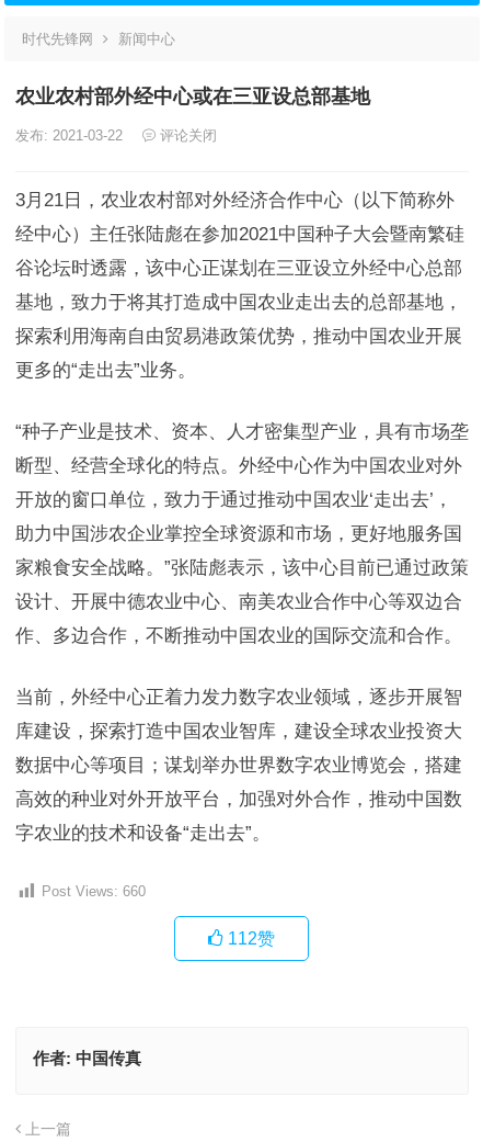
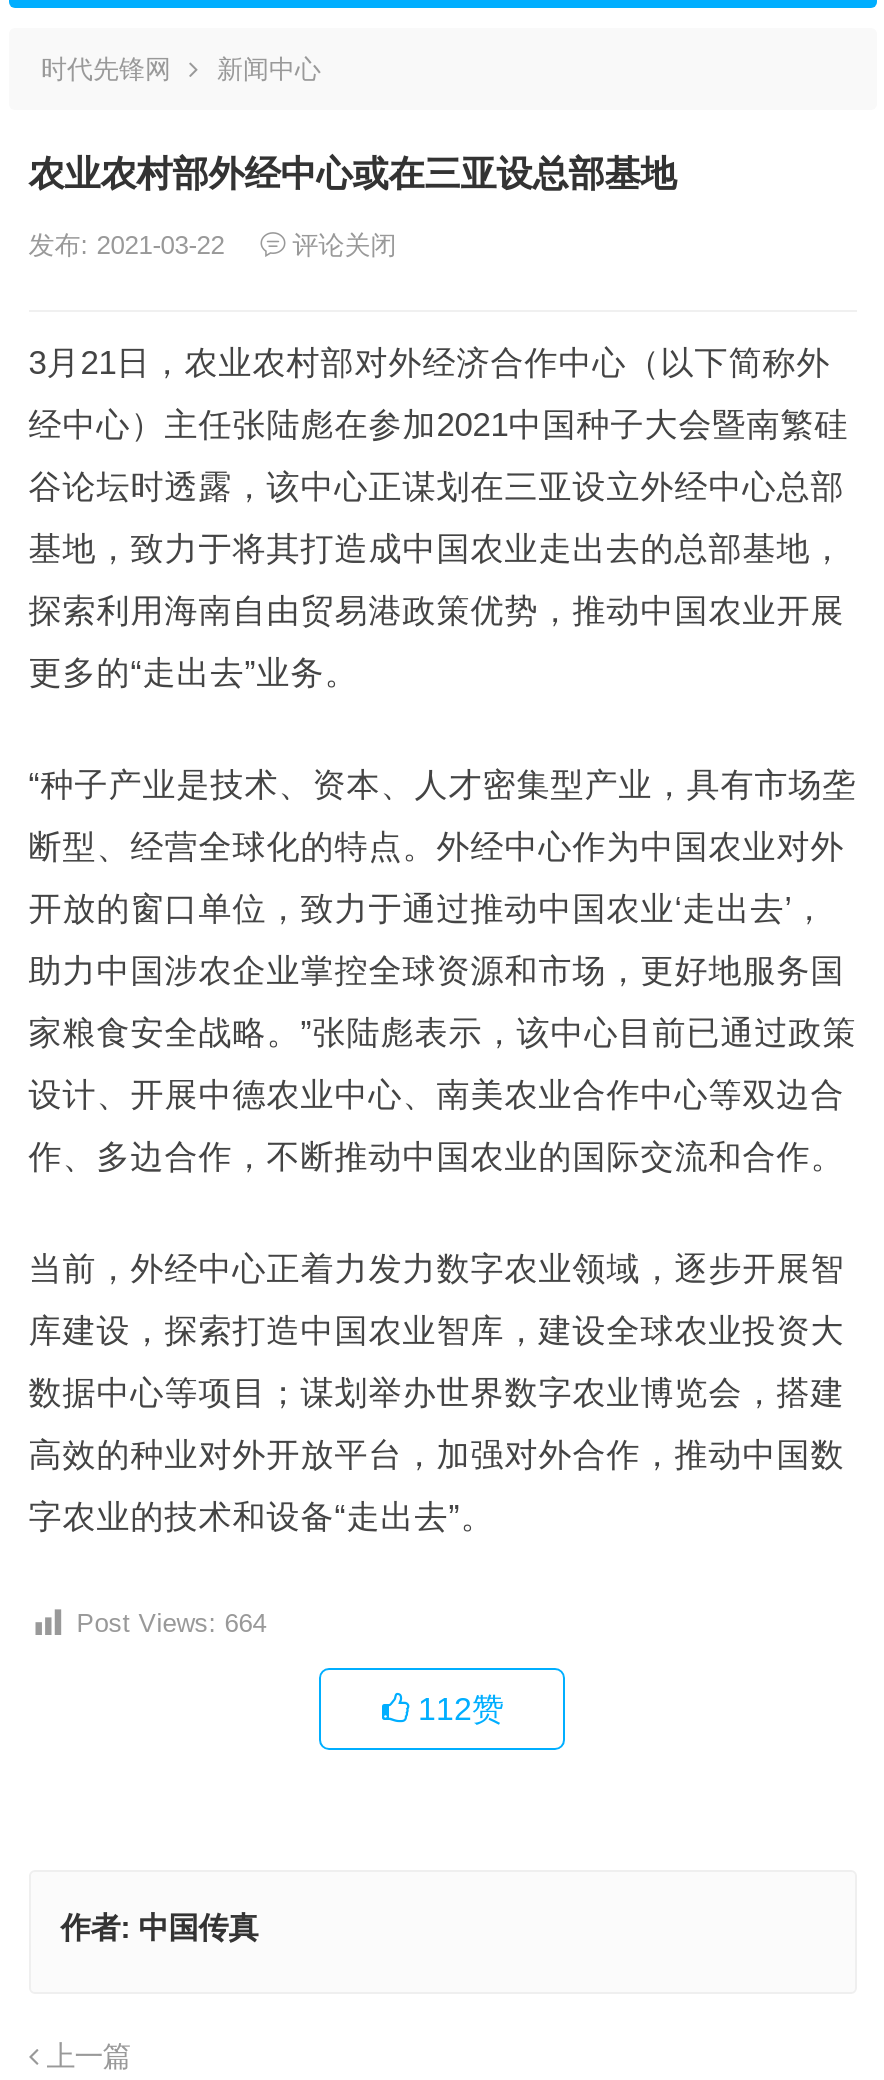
[41,883,145,900] Post Views: 660 -> [76,1608,266,1638] Post Views: 664

